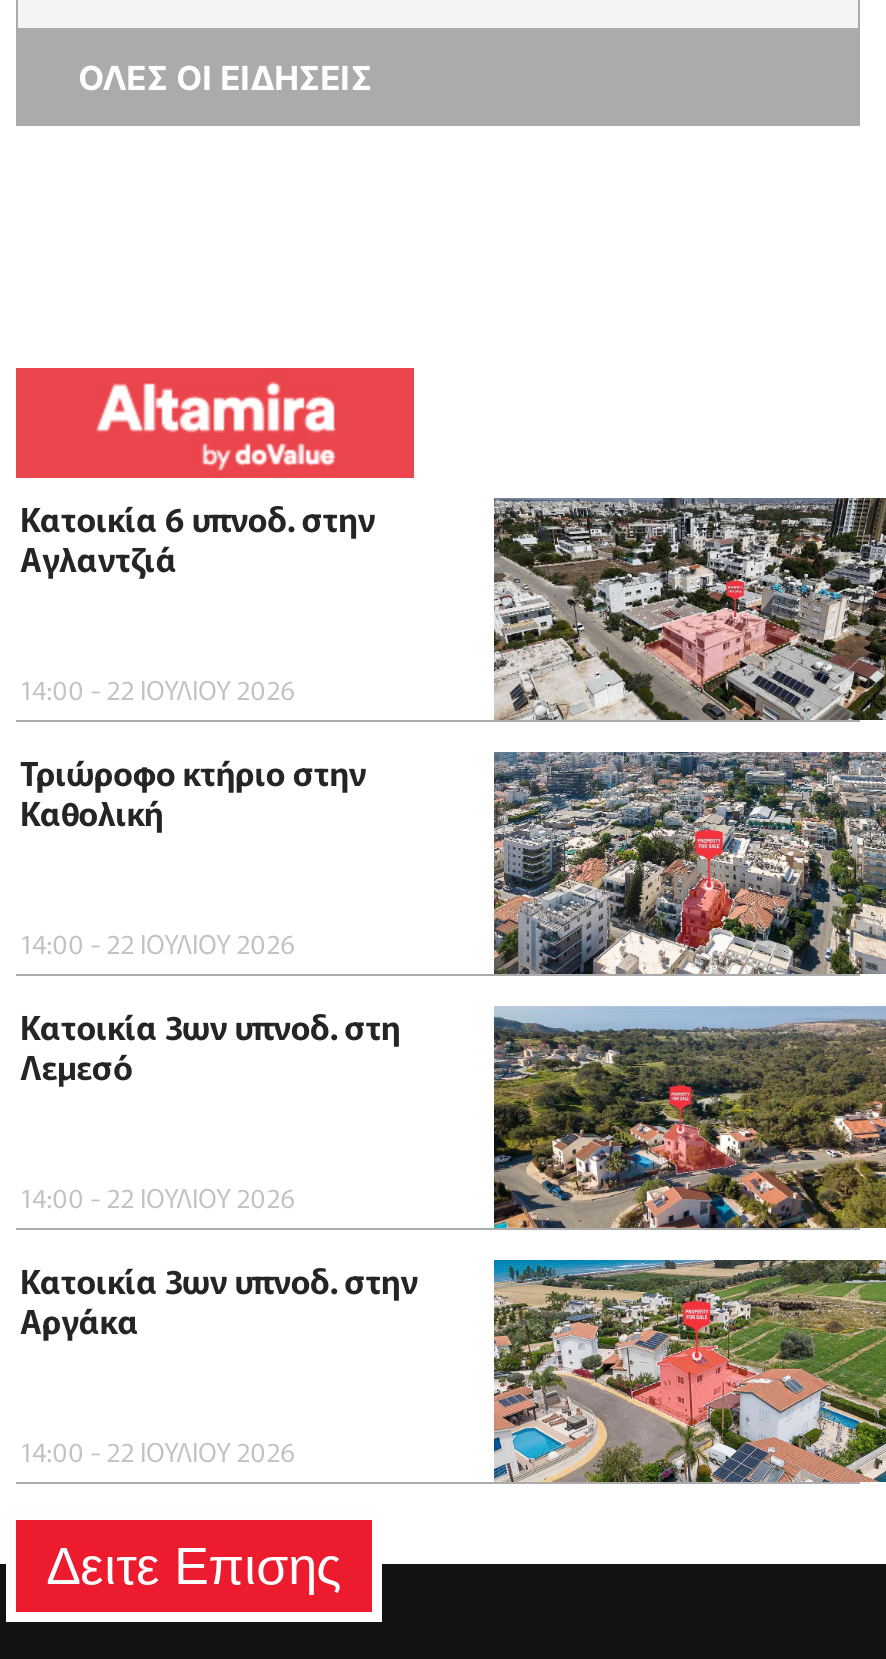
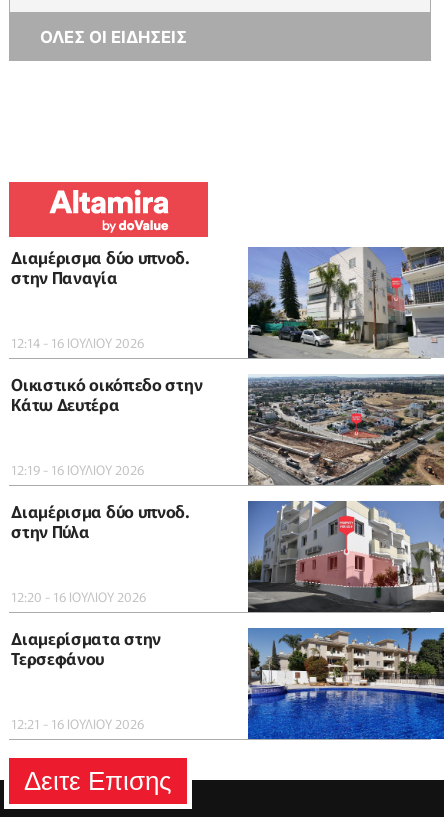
[20,494,375,582] Κατοικία 6 υπνοδ. στην | Αγλαντζιά -> [11,245,189,289] Διαμέρισμα δύο υπνοδ. | στην Παναγία
[492,496,880,722] [image] -> [247,246,441,359] [image]
[20,670,294,708] 14:00 - 22 ΙΟΥΛΙΟΥ 2026 -> [11,333,144,352] 12:14 - 16 ΙΟΥΛΙΟΥ 2026
[20,748,366,836] Τριώροφο κτήριο στην | Καθολική -> [11,372,202,416] Οικιστικό οικόπεδο στην | Κάτω Δευτέρα
[492,750,880,976] [image] -> [248,374,441,486] [image]
[20,924,294,962] 14:00 - 22 ΙΟΥΛΙΟΥ 2026 -> [11,460,144,479] 12:19 - 16 ΙΟΥΛΙΟΥ 2026
[20,1002,400,1090] Κατοικία 3ων υπνοδ. στη | Λεμεσό -> [11,499,189,543] Διαμέρισμα δύο υπνοδ. | στην Πύλα
[492,1006,880,1230] [image] -> [247,501,441,613] [image]
[20,1178,294,1216] 14:00 - 22 ΙΟΥΛΙΟΥ 2026 -> [11,587,146,606] 12:20 - 16 ΙΟΥΛΙΟΥ 2026
[20,1256,418,1344] Κατοικία 3ων υπνοδ. στην | Αργάκα -> [11,626,161,670] Διαμερίσματα στην | Τερσεφάνου
[492,1258,880,1484] [image] -> [247,627,441,740] [image]
[20,1432,294,1470] 14:00 - 22 ΙΟΥΛΙΟΥ 2026 -> [11,714,144,733] 12:21 - 16 ΙΟΥΛΙΟΥ 2026

